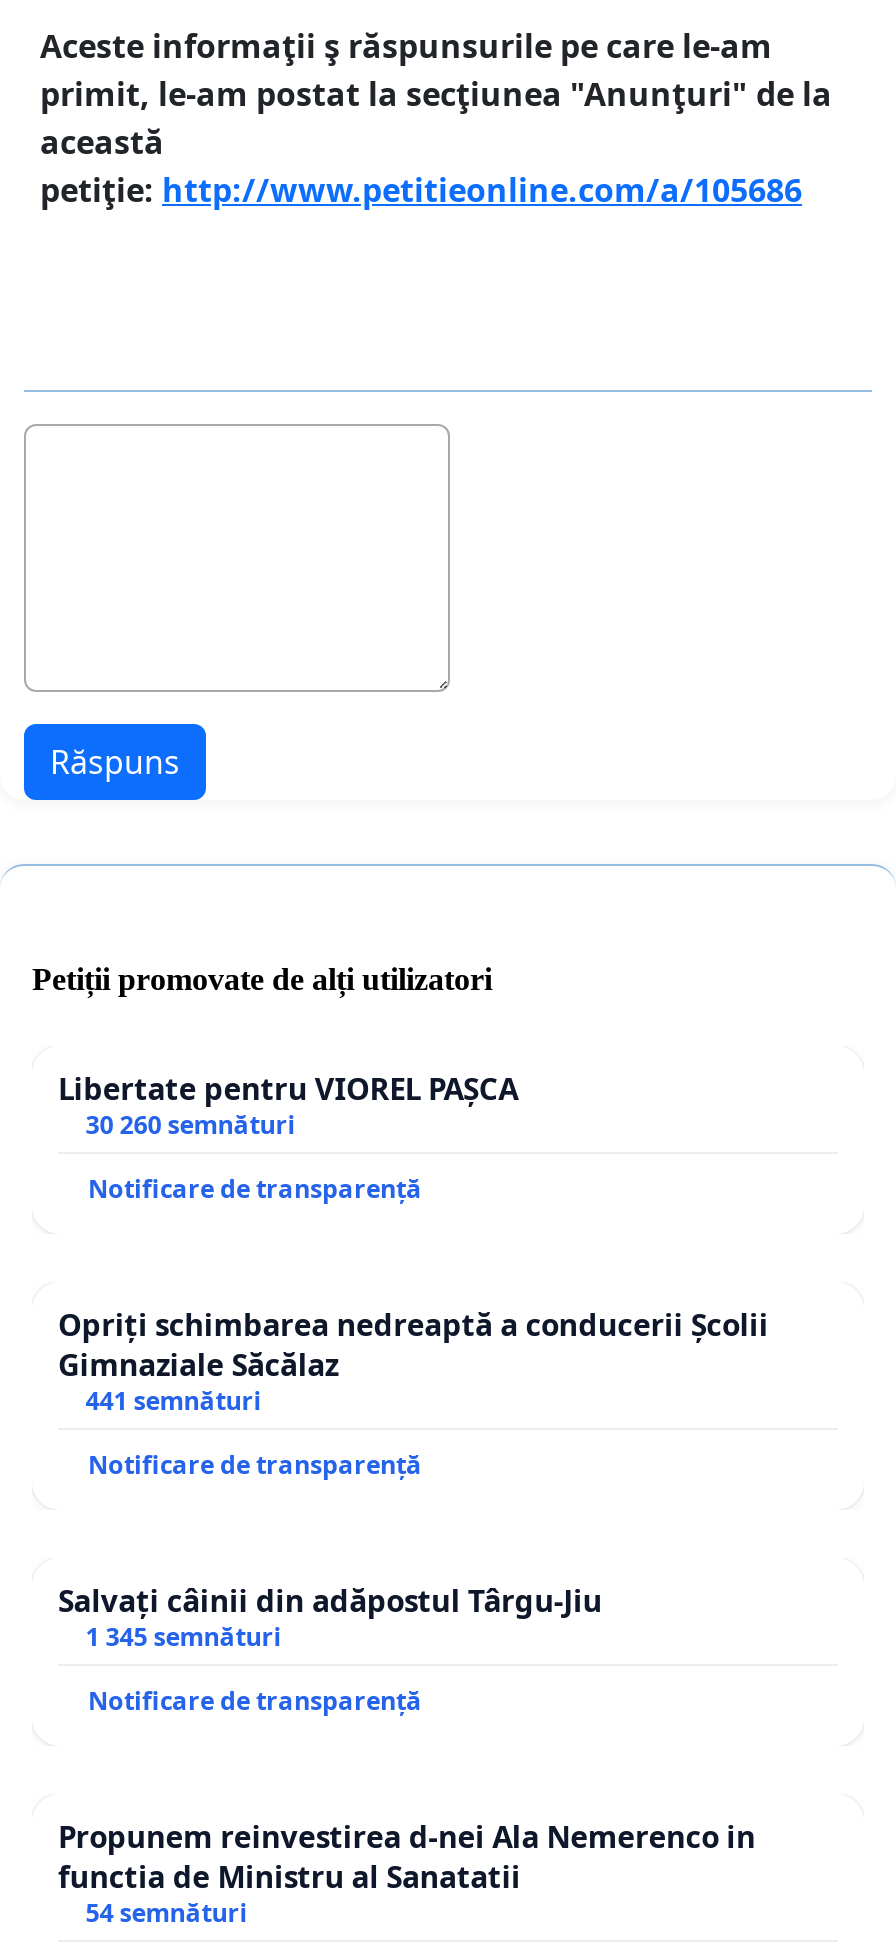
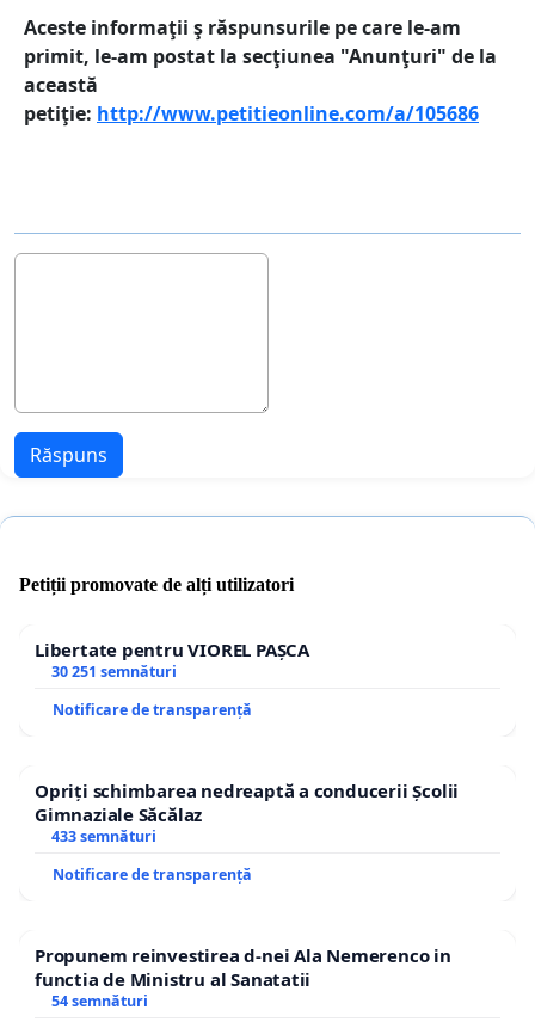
[86,1108,296,1142] 30 260 semnături -> [51,661,177,682] 30 251 semnături
[58,1384,602,1654] 441 semnături | Notificare de transparență | Salvați câinii din adăpostul Târgu-Jiu | 1 345 semnături -> [51,826,156,846] 433 semnături

